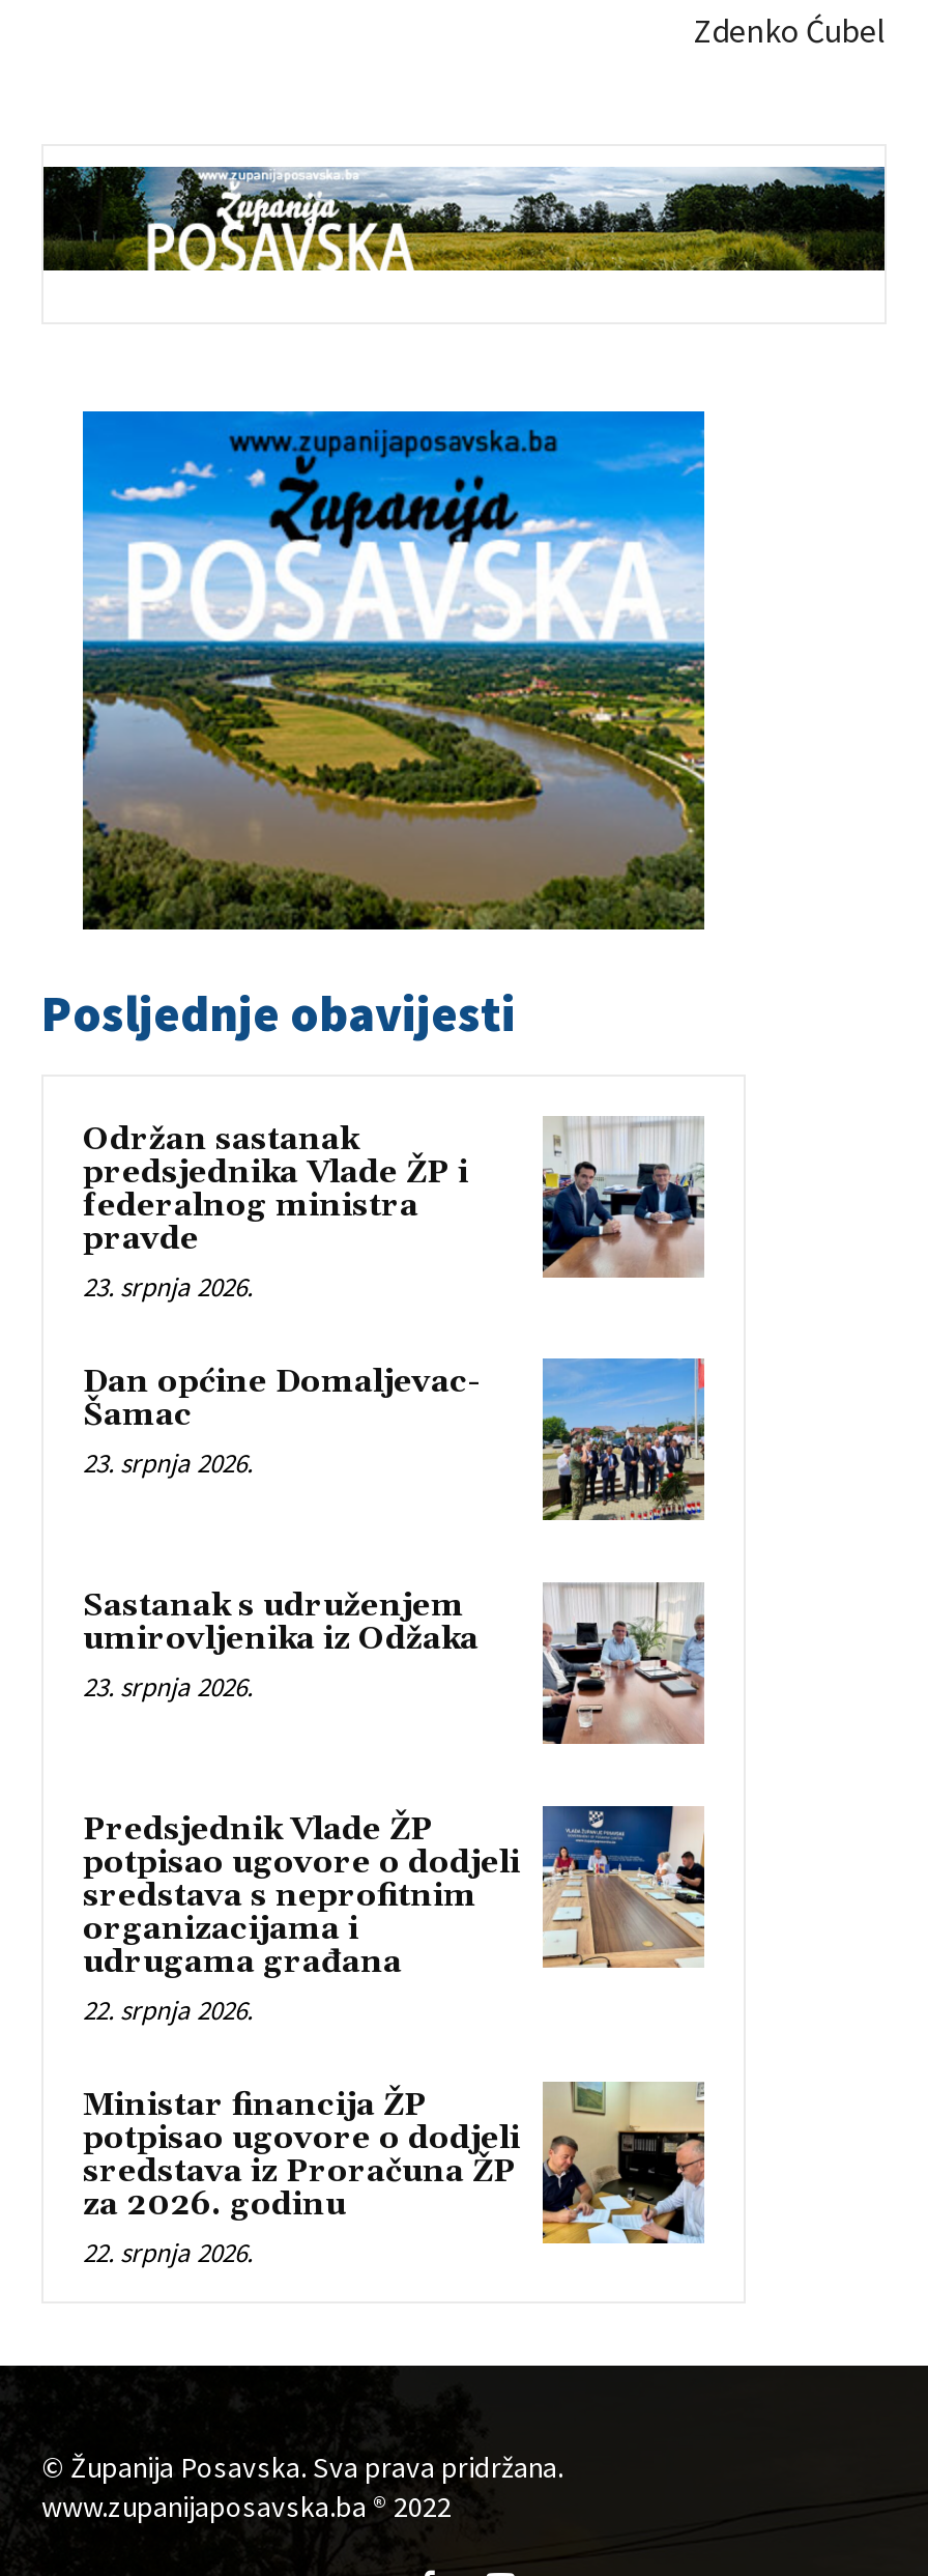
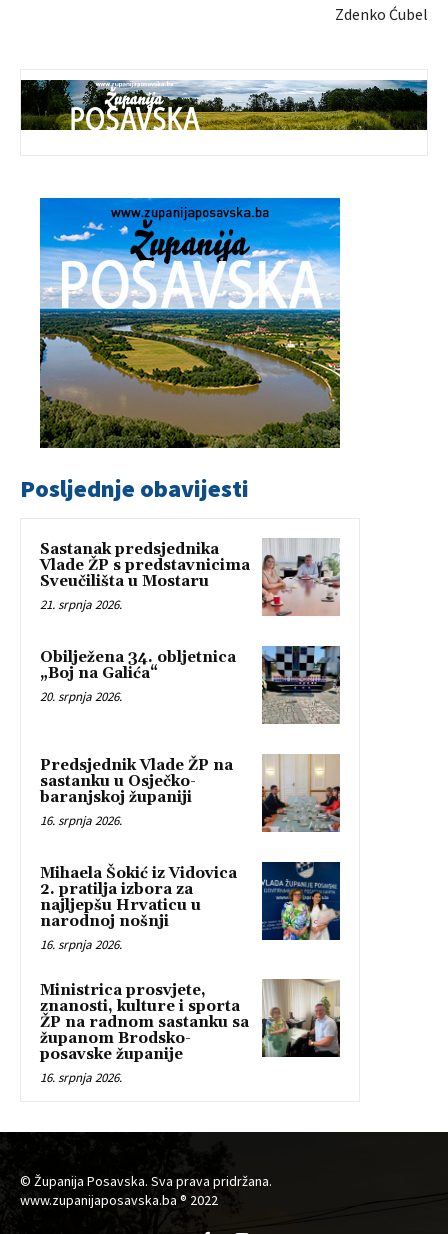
[83,1120,702,1305] [image] | Održan sastanak | predsjednika Vlade ŽP i | federalnog ministra | pravde | 23. srpnja 2026. -> [40,540,339,615] [image] | Sastanak predsjednika | Vlade ŽP s predstavnicima | Sveučilišta u Mostaru | 21. srpnja 2026.
[83,1357,706,1521] [image] | Dan općine Domaljevac- | Šamac | 23. srpnja 2026. -> [40,645,341,724] [image] | Obilježena 34. obljetnica | „Boj na Galića“ | 20. srpnja 2026.
[83,1583,704,1745] [image] | Sastanak s udruženjem | umirovljenika iz Odžaka | 23. srpnja 2026. -> [40,754,340,833] [image] | Predsjednik Vlade ŽP na | sastanku u Osječko- | baranjskoj županiji | 16. srpnja 2026.
[83,1805,706,2028] [image] | Predsjednik Vlade ŽP | potpisao ugovore o dodjeli | sredstava s neprofitnim | organizacijama i | udrugama građana | 22. srpnja 2026. -> [40,861,341,953] [image] | Mihaela Šokić iz Vidovica | 2. pratilja izbora za | najljepšu Hrvaticu u | narodnoj nošnji | 16. srpnja 2026.
[83,2048,706,2270] [image] | Ministar financija ŽP | potpisao ugovore o dodjeli | sredstava iz Proračuna ŽP | za 2026. godinu | 22. srpnja 2026. -> [40,978,341,1086] [image] | Ministrica prosvjete, | znanosti, kulture i sporta | ŽP na radnom sastanku sa | županom Brodsko- | posavske županije | 16. srpnja 2026.

